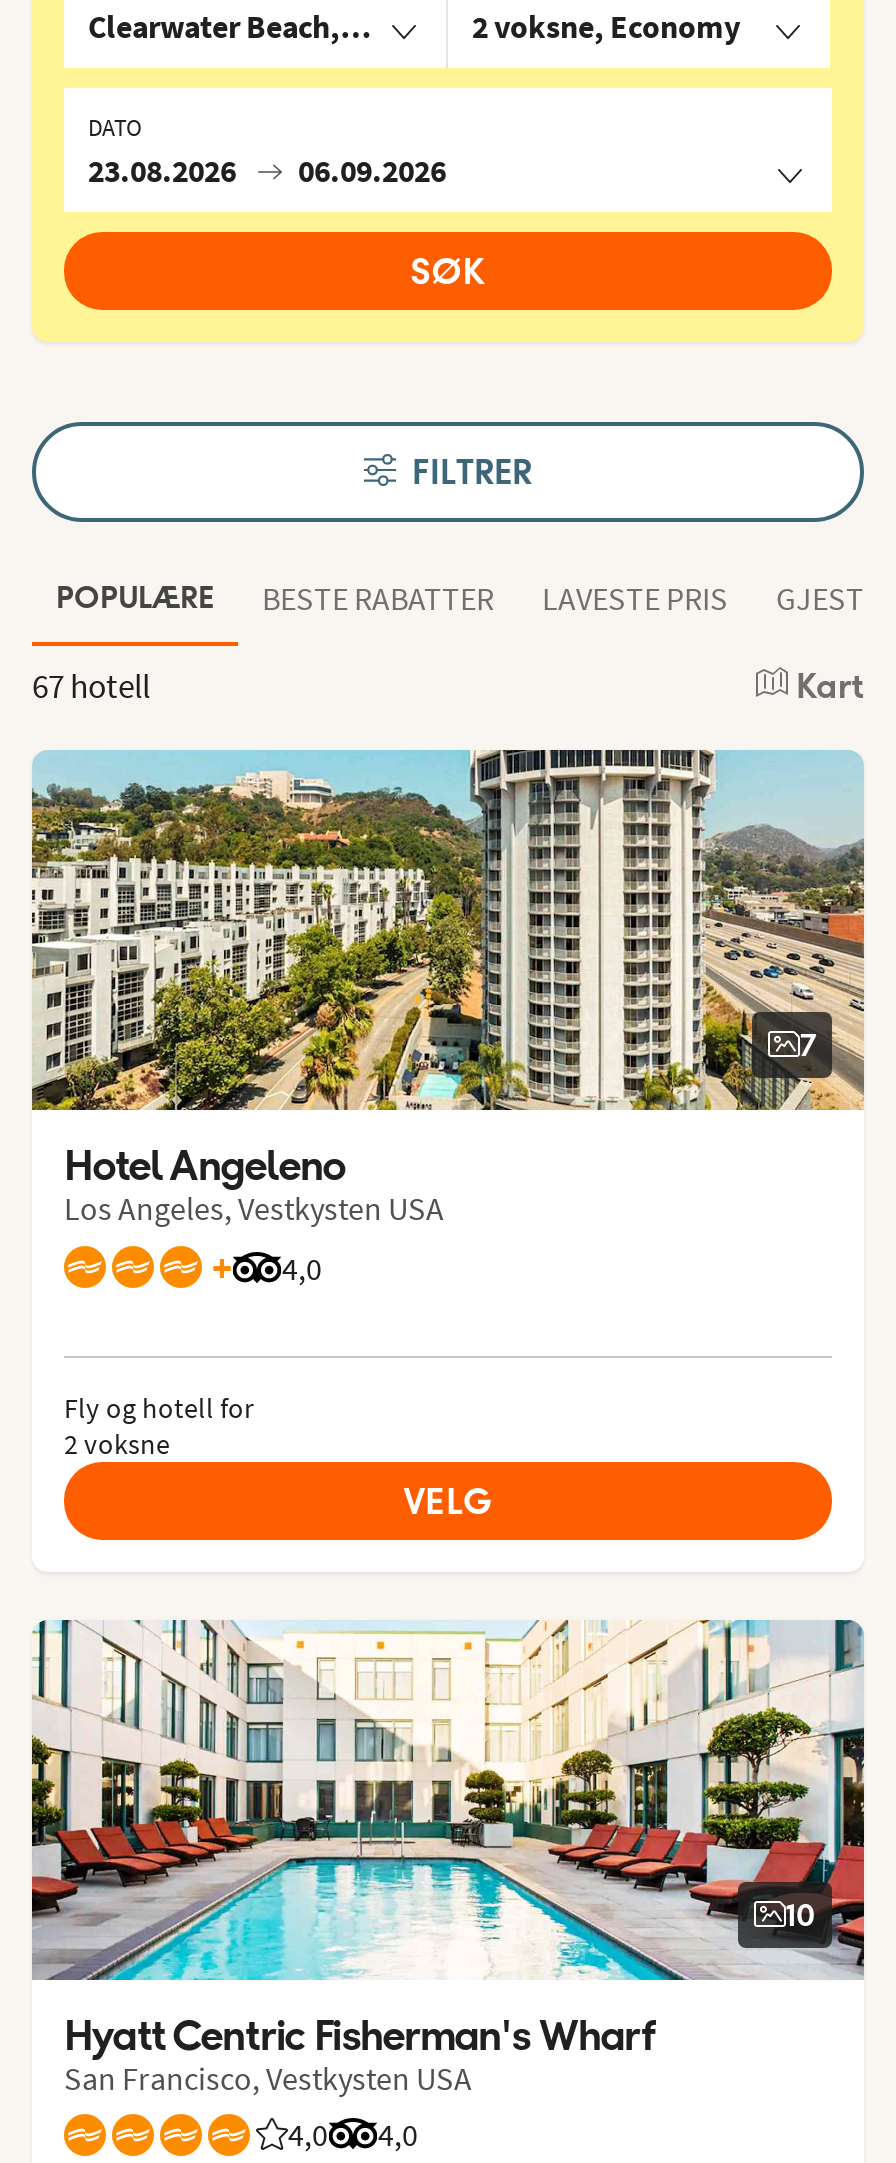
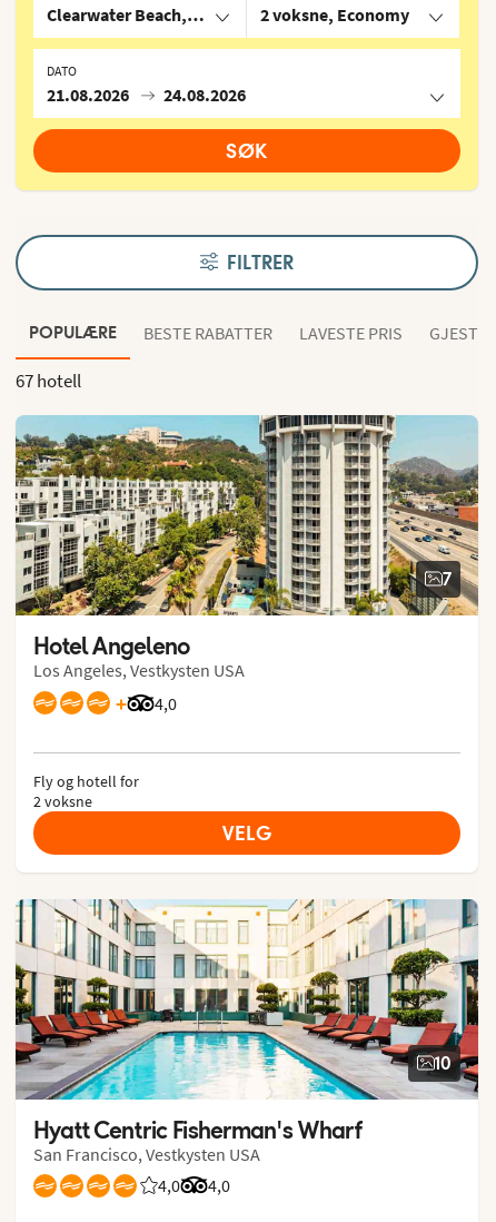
[88,150,236,190] 23.08.2026 -> [47,84,129,106] 21.08.2026
[298,150,446,190] 06.09.2026 -> [163,84,246,106] 24.08.2026
[796,663,864,707] Kart -> none

